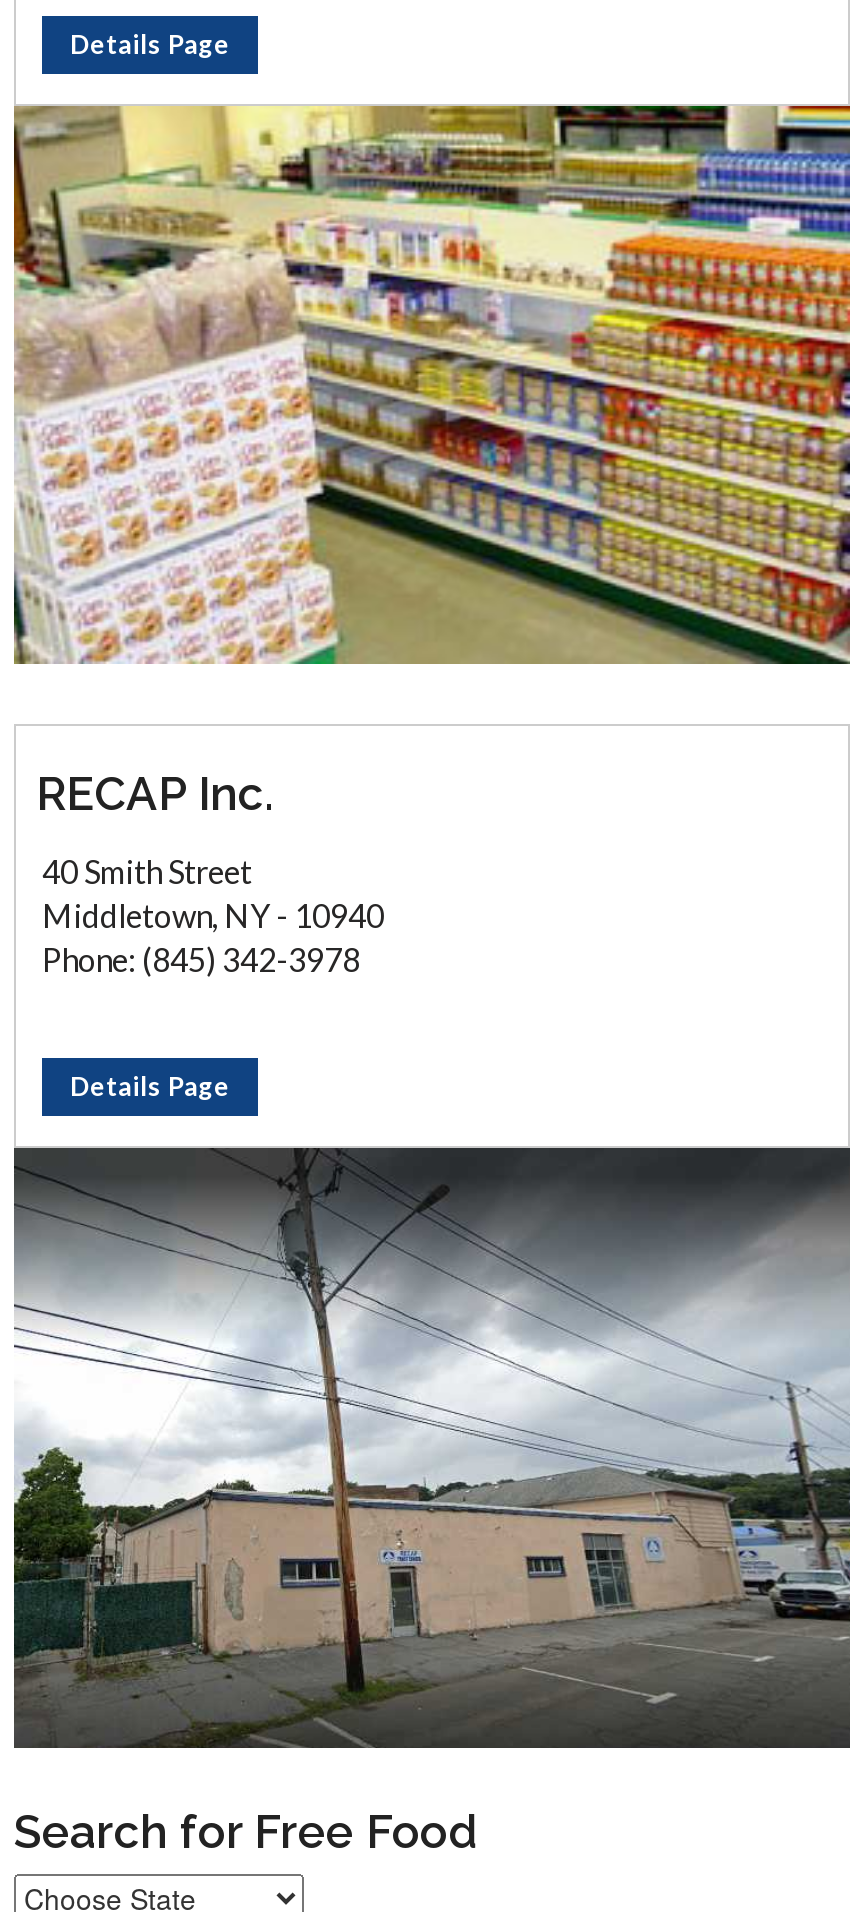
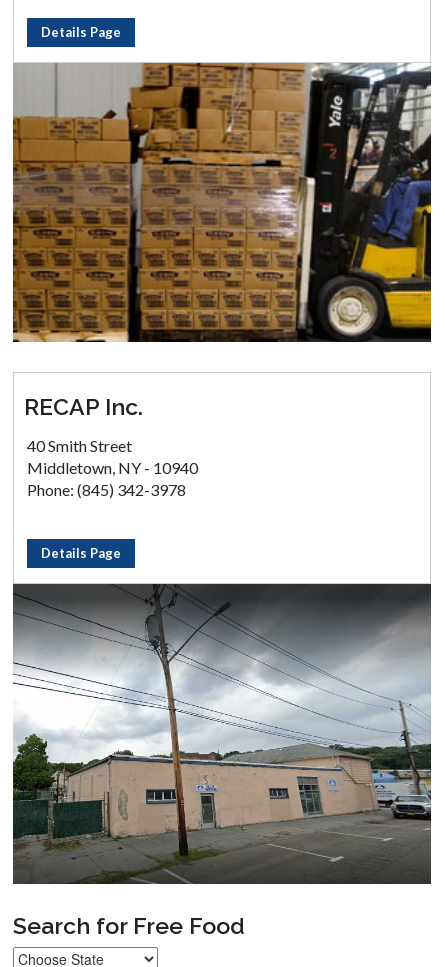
[12,104,852,666] [image] -> [12,62,432,343] [image]

